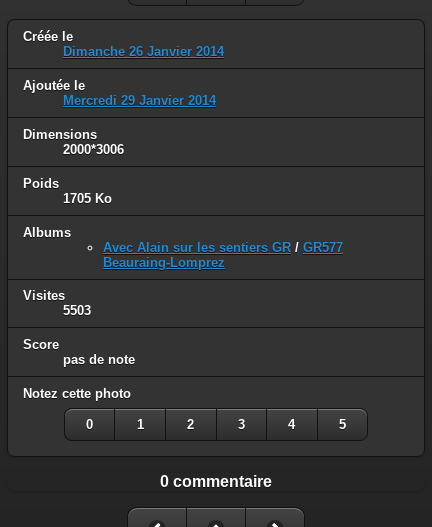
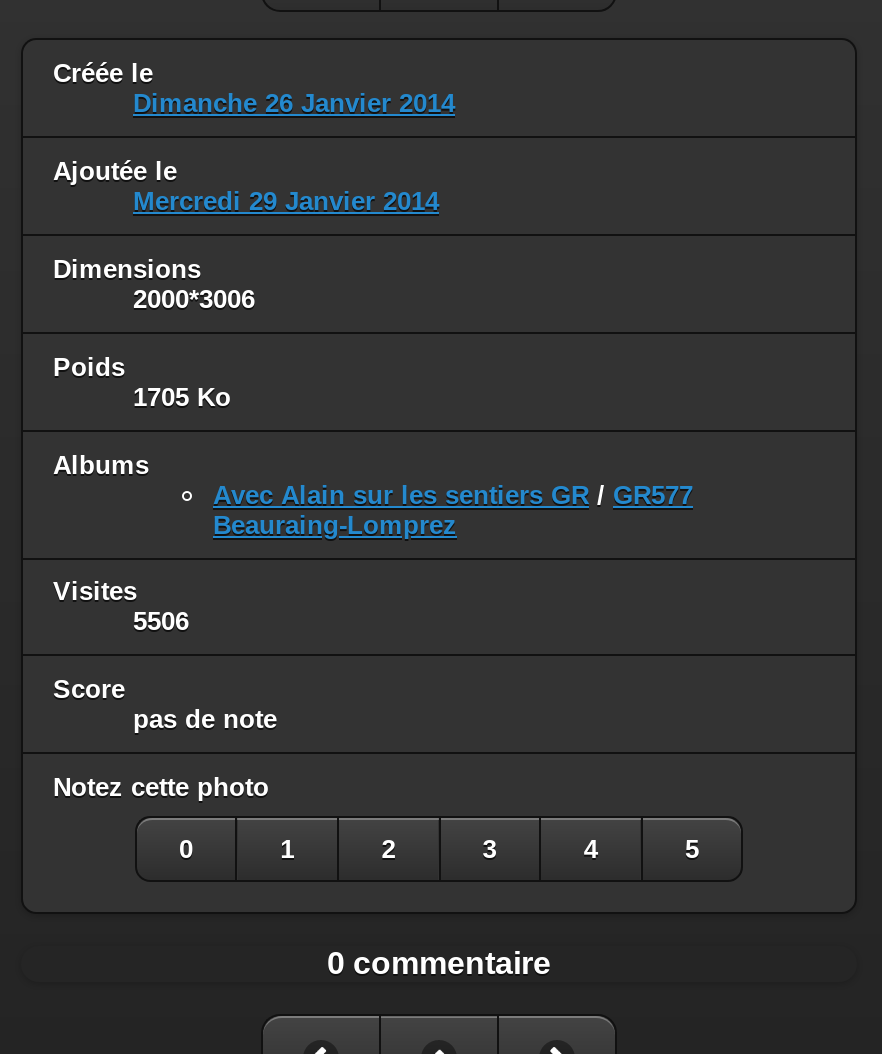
[63,303,91,318] 5503 -> [133,607,189,637] 5506

